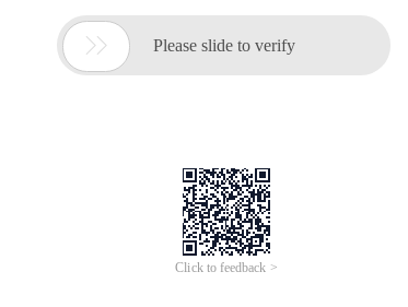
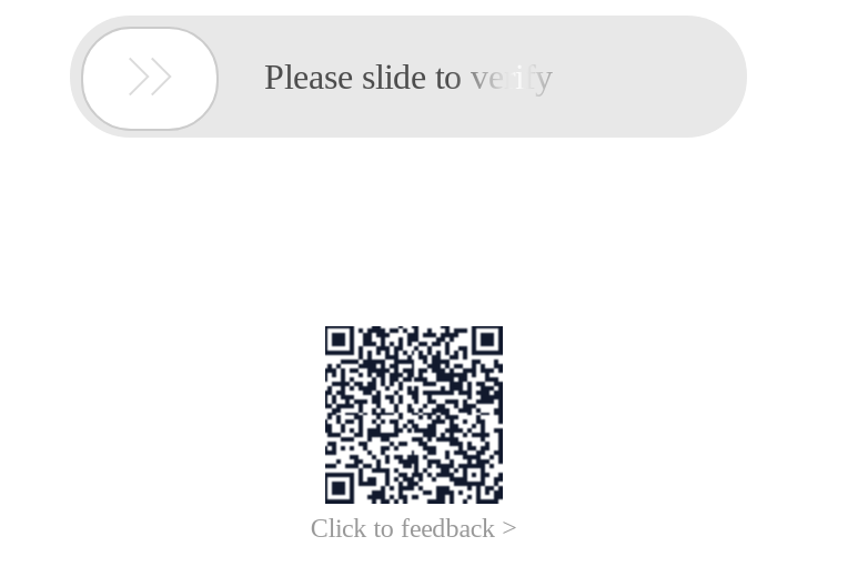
[183,167,271,257] [image] -> [323,326,505,506] [image]

